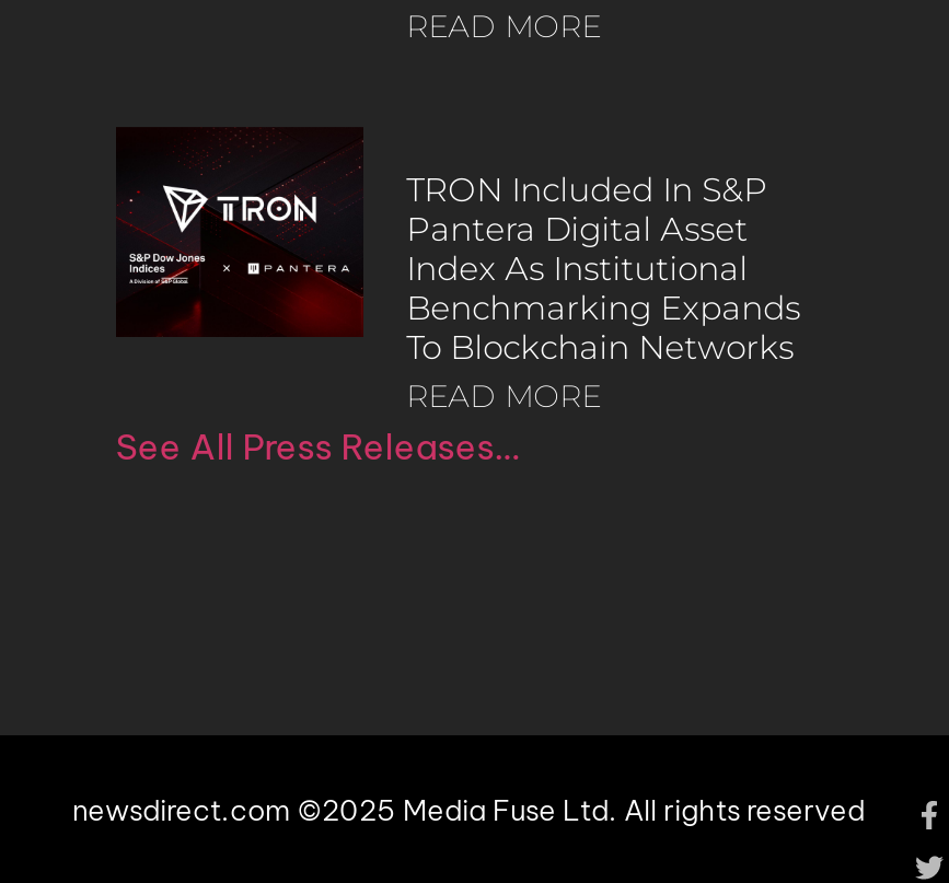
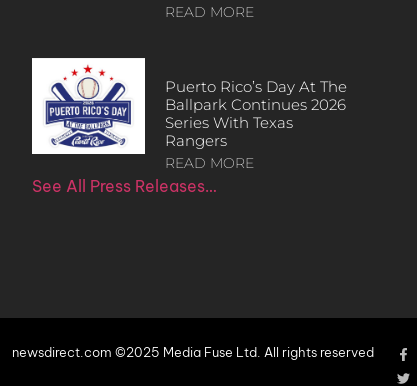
[114,127,800,368] [image] | TRON Included In S&P | Pantera Digital Asset | Index As Institutional | Benchmarking Expands | To Blockchain Networks -> [31,57,347,155] [image] | Puerto Rico’s Day At The | Ballpark Continues 2026 | Series With Texas | Rangers

